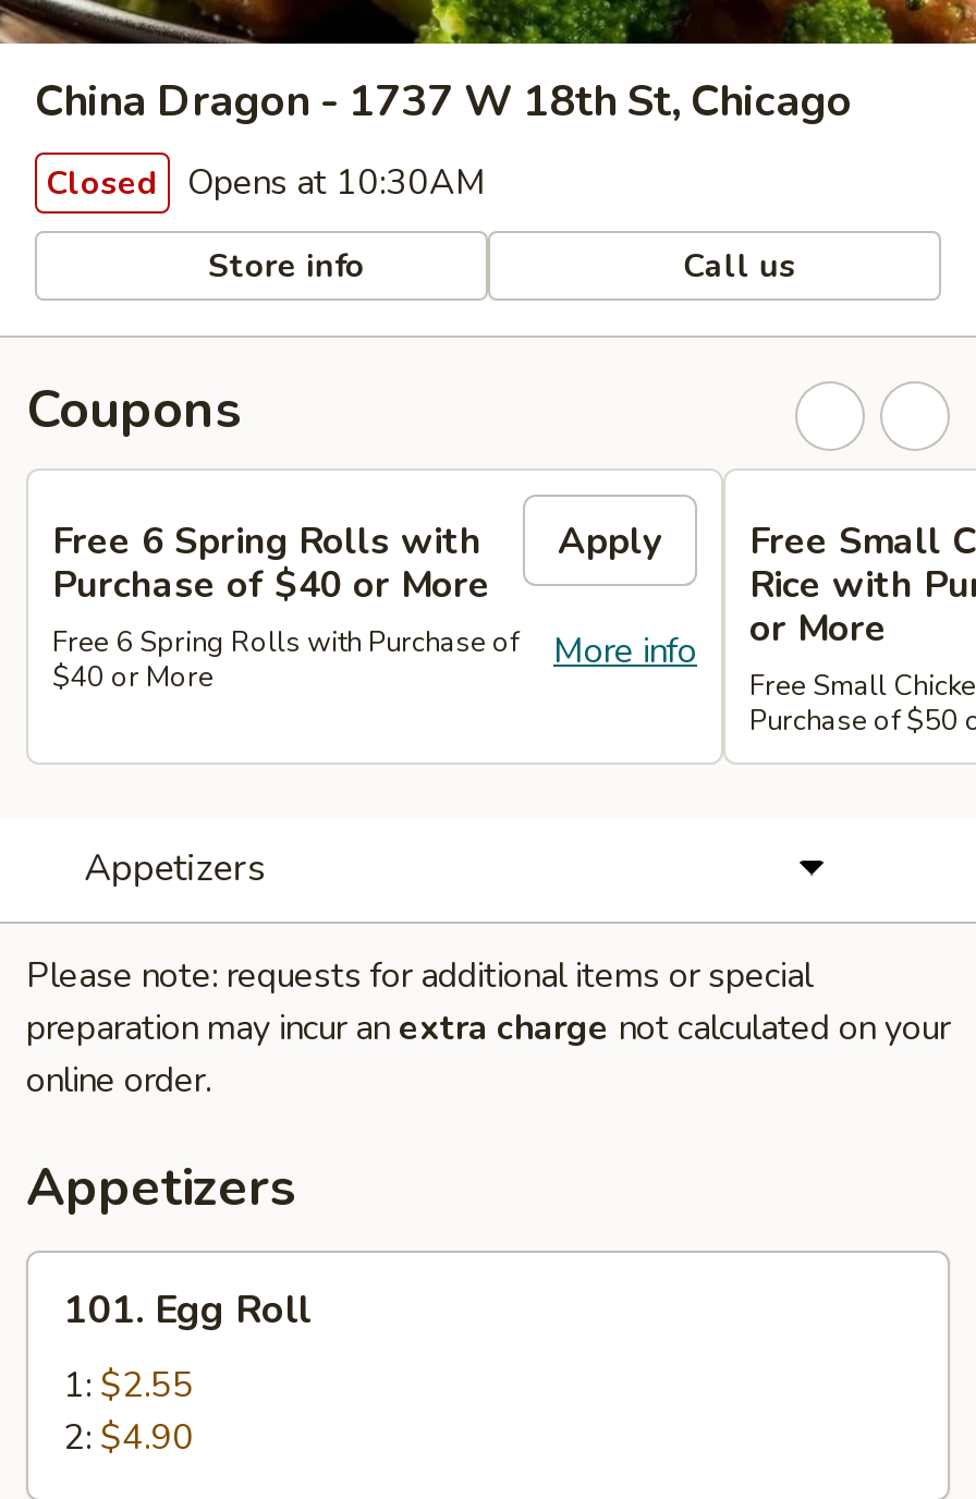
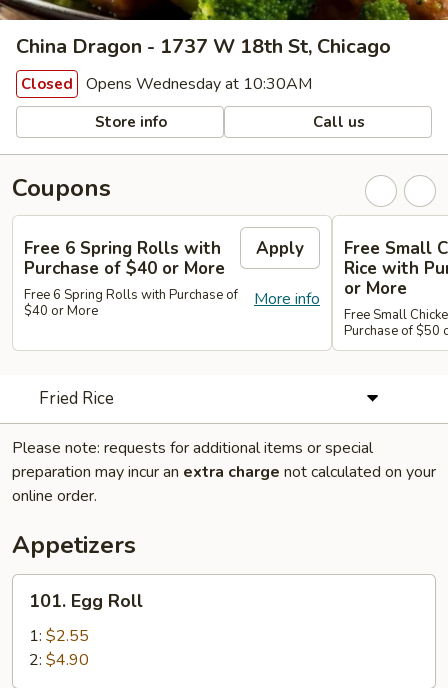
[46,159,486,207] Closed Opens at 10:30AM -> [21,73,312,95] Closed Opens Wednesday at 10:30AM
[84,842,265,892] Appetizers -> [39,386,114,409] Fried Rice

